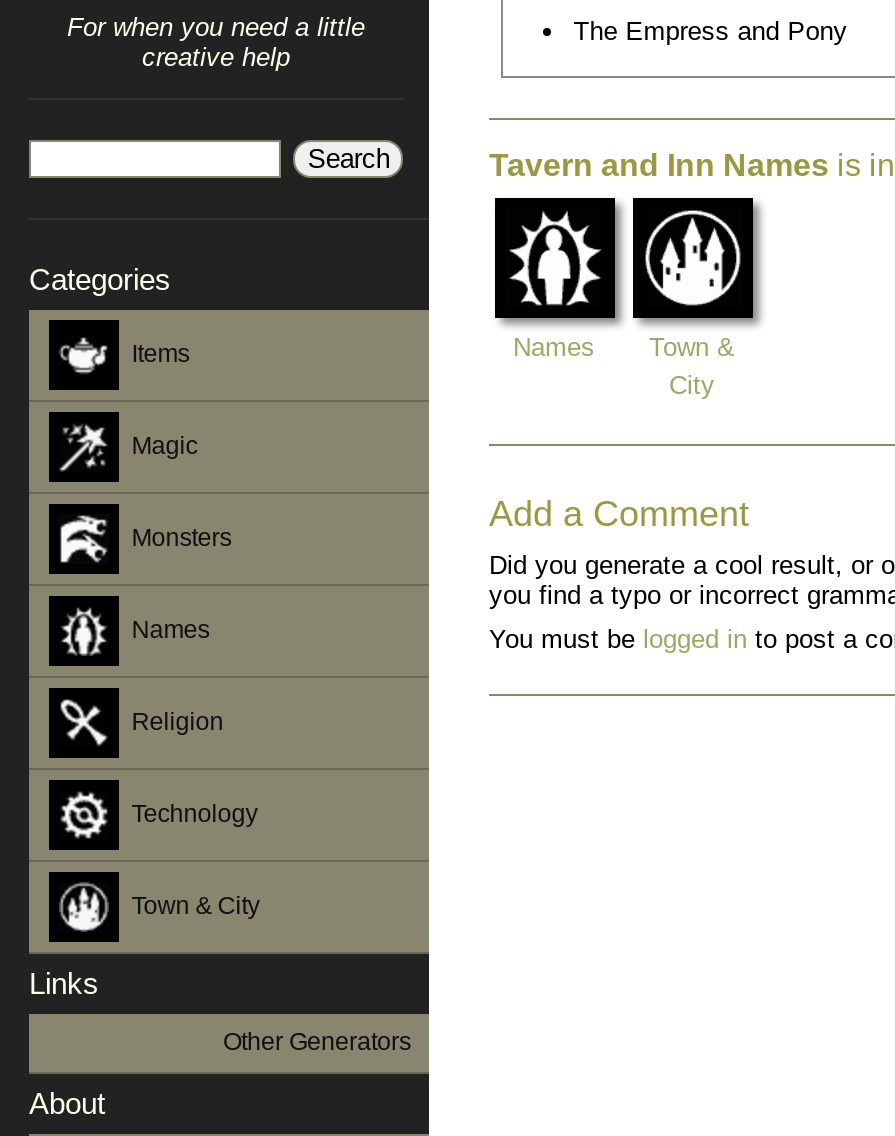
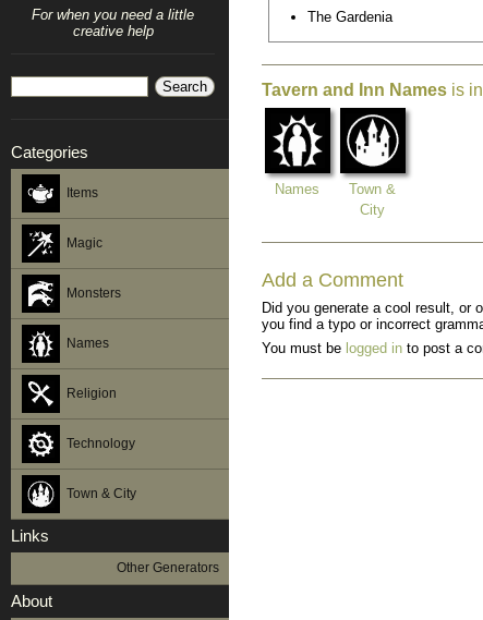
[573,16,847,46] The Empress and Pony -> [308,9,393,25] The Gardenia

